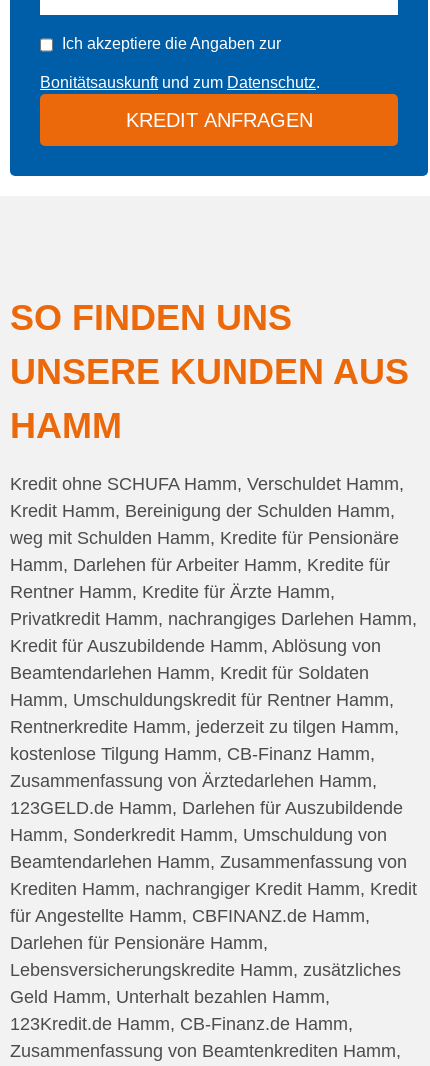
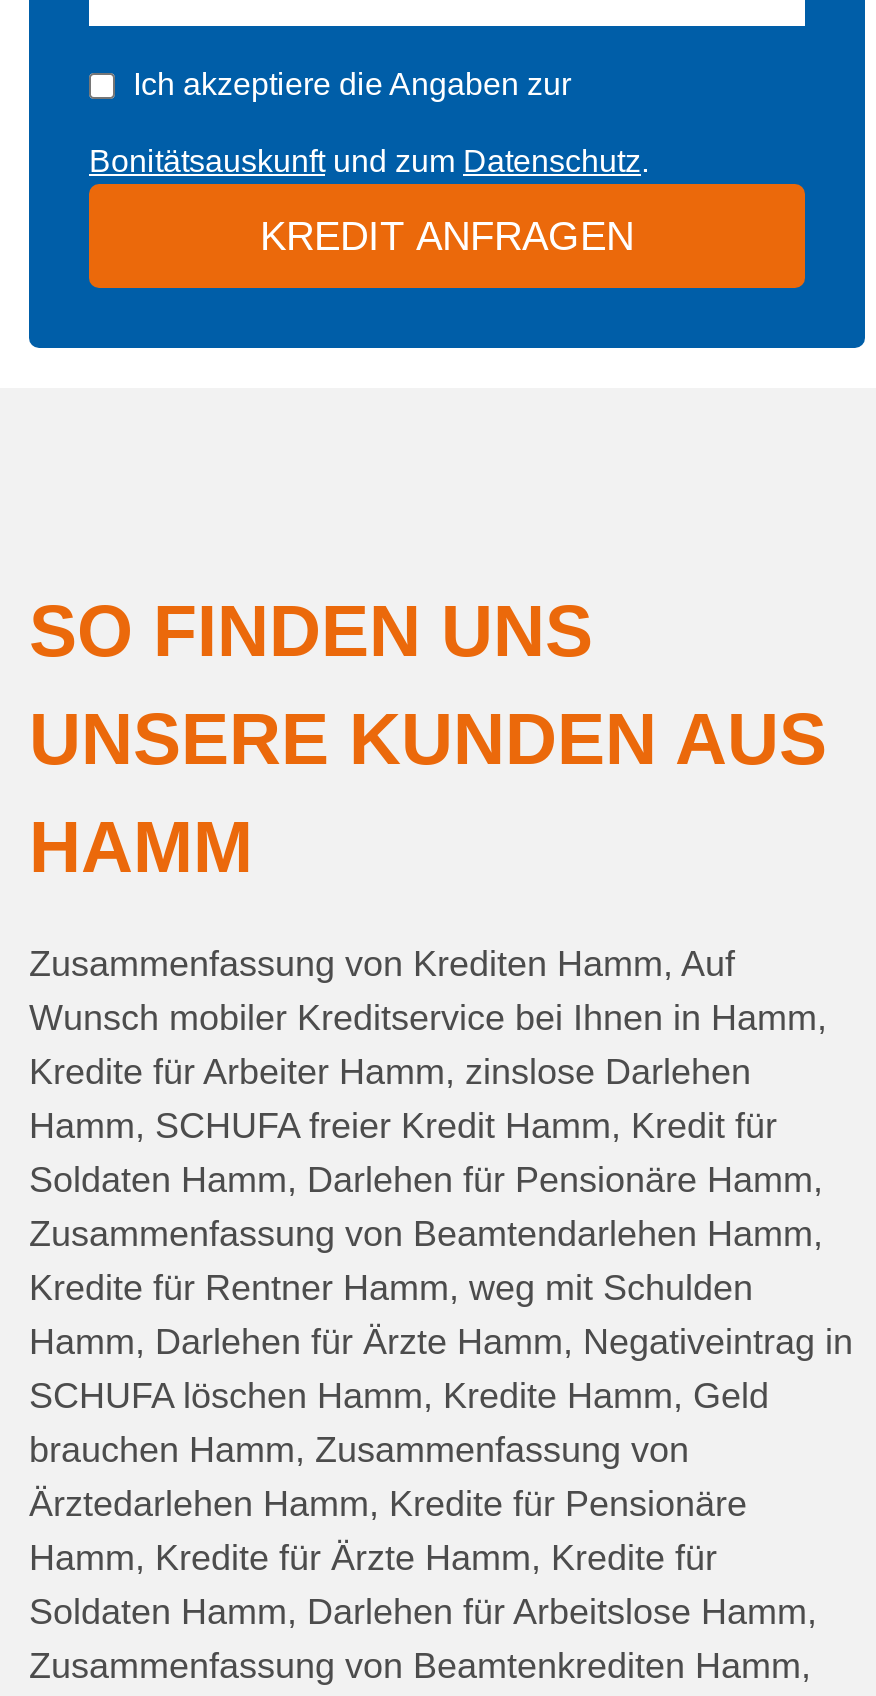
[10,474,417,1034] Kredit ohne SCHUFA Hamm, Verschuldet Hamm, | Kredit Hamm, Bereinigung der Schulden Hamm, | weg mit Schulden Hamm, Kredite für Pensionäre | Hamm, Darlehen für Arbeiter Hamm, Kredite für | Rentner Hamm, Kredite für Ärzte Hamm, | Privatkredit Hamm, nachrangiges Darlehen Hamm, | Kredit für Auszubildende Hamm, Ablösung von | Beamtendarlehen Hamm, Kredit für Soldaten | Hamm, Umschuldungskredit für Rentner Hamm, | Rentnerkredite Hamm, jederzeit zu tilgen Hamm, | kostenlose Tilgung Hamm, CB-Finanz Hamm, | Zusammenfassung von Ärztedarlehen Hamm, | 123GELD.de Hamm, Darlehen für Auszubildende | Hamm, Sonderkredit Hamm, Umschuldung von | Beamtendarlehen Hamm, Zusammenfassung von | Krediten Hamm, nachrangiger Kredit Hamm, Kredit | für Angestellte Hamm, CBFINANZ.de Hamm, | Darlehen für Pensionäre Hamm, | Lebensversicherungskredite Hamm, zusätzliches | Geld Hamm, Unterhalt bezahlen Hamm, | 123Kredit.de Hamm, CB-Finanz.de Hamm, -> [29,944,853,1632] Zusammenfassung von Krediten Hamm, Auf | Wunsch mobiler Kreditservice bei Ihnen in Hamm, | Kredite für Arbeiter Hamm, zinslose Darlehen | Hamm, SCHUFA freier Kredit Hamm, Kredit für | Soldaten Hamm, Darlehen für Pensionäre Hamm, | Zusammenfassung von Beamtendarlehen Hamm, | Kredite für Rentner Hamm, weg mit Schulden | Hamm, Darlehen für Ärzte Hamm, Negativeintrag in | SCHUFA löschen Hamm, Kredite Hamm, Geld | brauchen Hamm, Zusammenfassung von | Ärztedarlehen Hamm, Kredite für Pensionäre | Hamm, Kredite für Ärzte Hamm, Kredite für | Soldaten Hamm, Darlehen für Arbeitslose Hamm,

